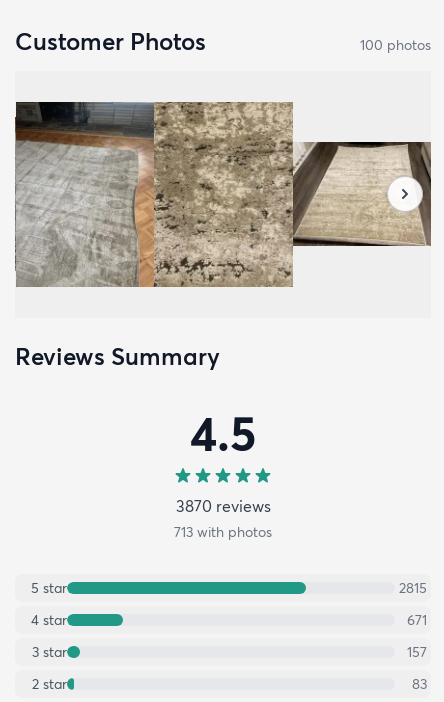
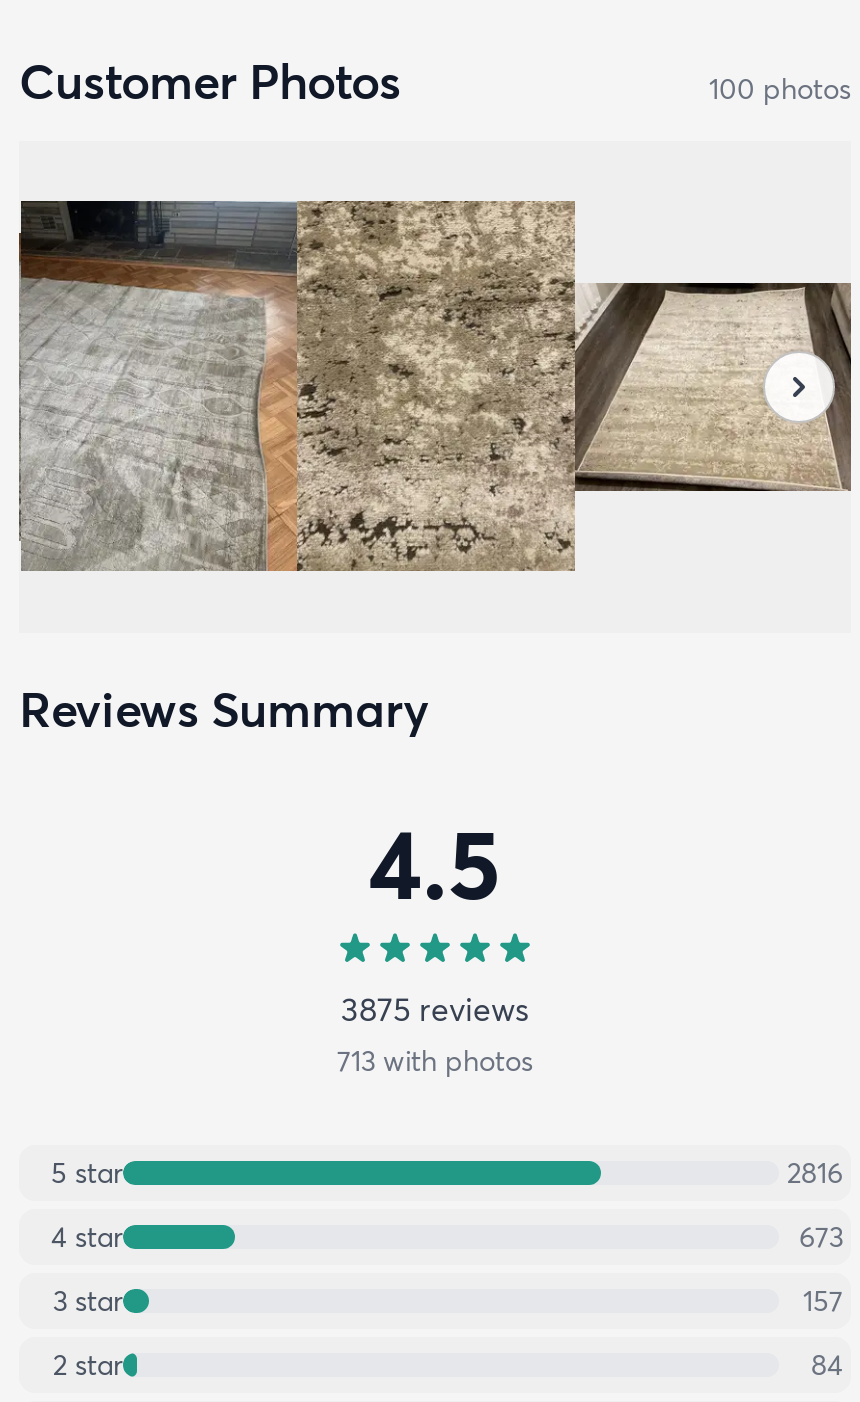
[175,496,270,516] 3870 reviews -> [341,989,529,1029] 3875 reviews
[399,579,427,597] 2815 -> [787,1155,843,1191] 2816
[407,611,427,629] 671 -> [799,1219,843,1255] 673
[412,675,427,693] 83 -> [811,1347,843,1383] 84

